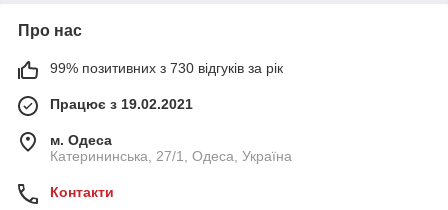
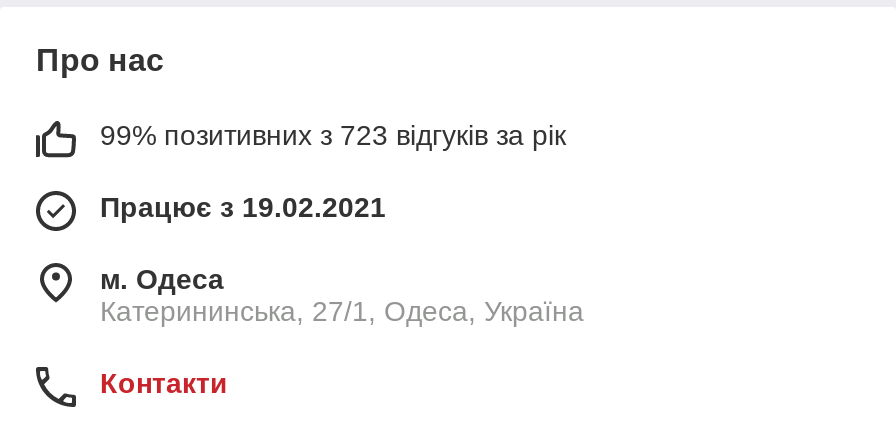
[50,60,283,76] 99% позитивних з 730 відгуків за рік -> [100,120,566,152] 99% позитивних з 723 відгуків за рік

